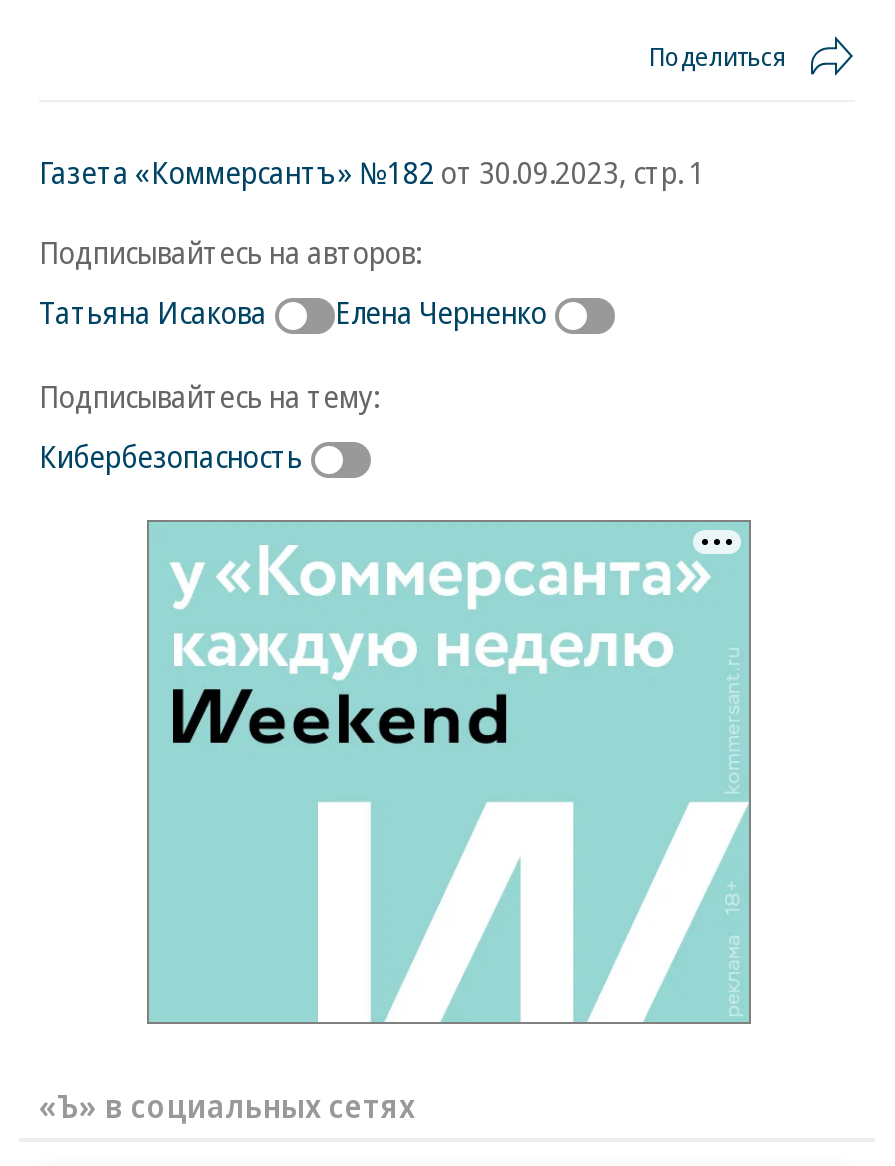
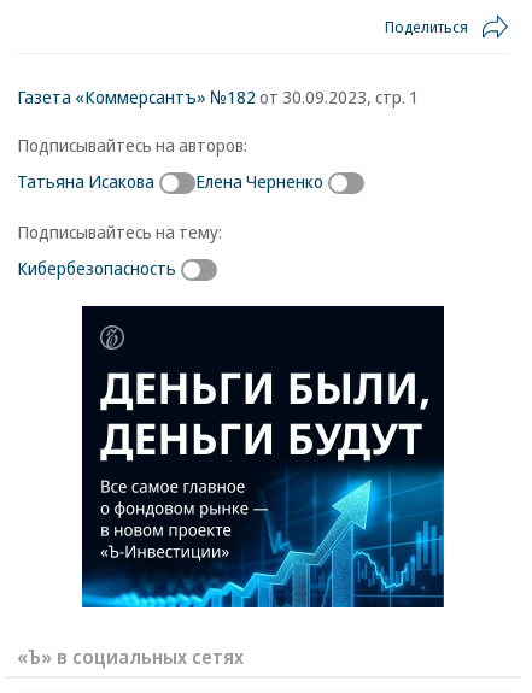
[145,522,753,1026] [image] -> [81,306,446,609] [image]

